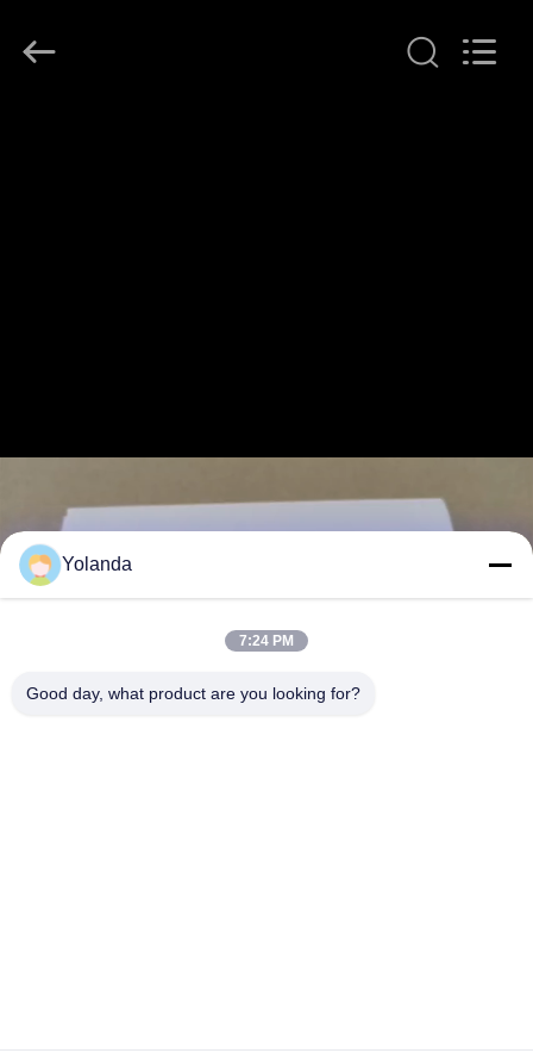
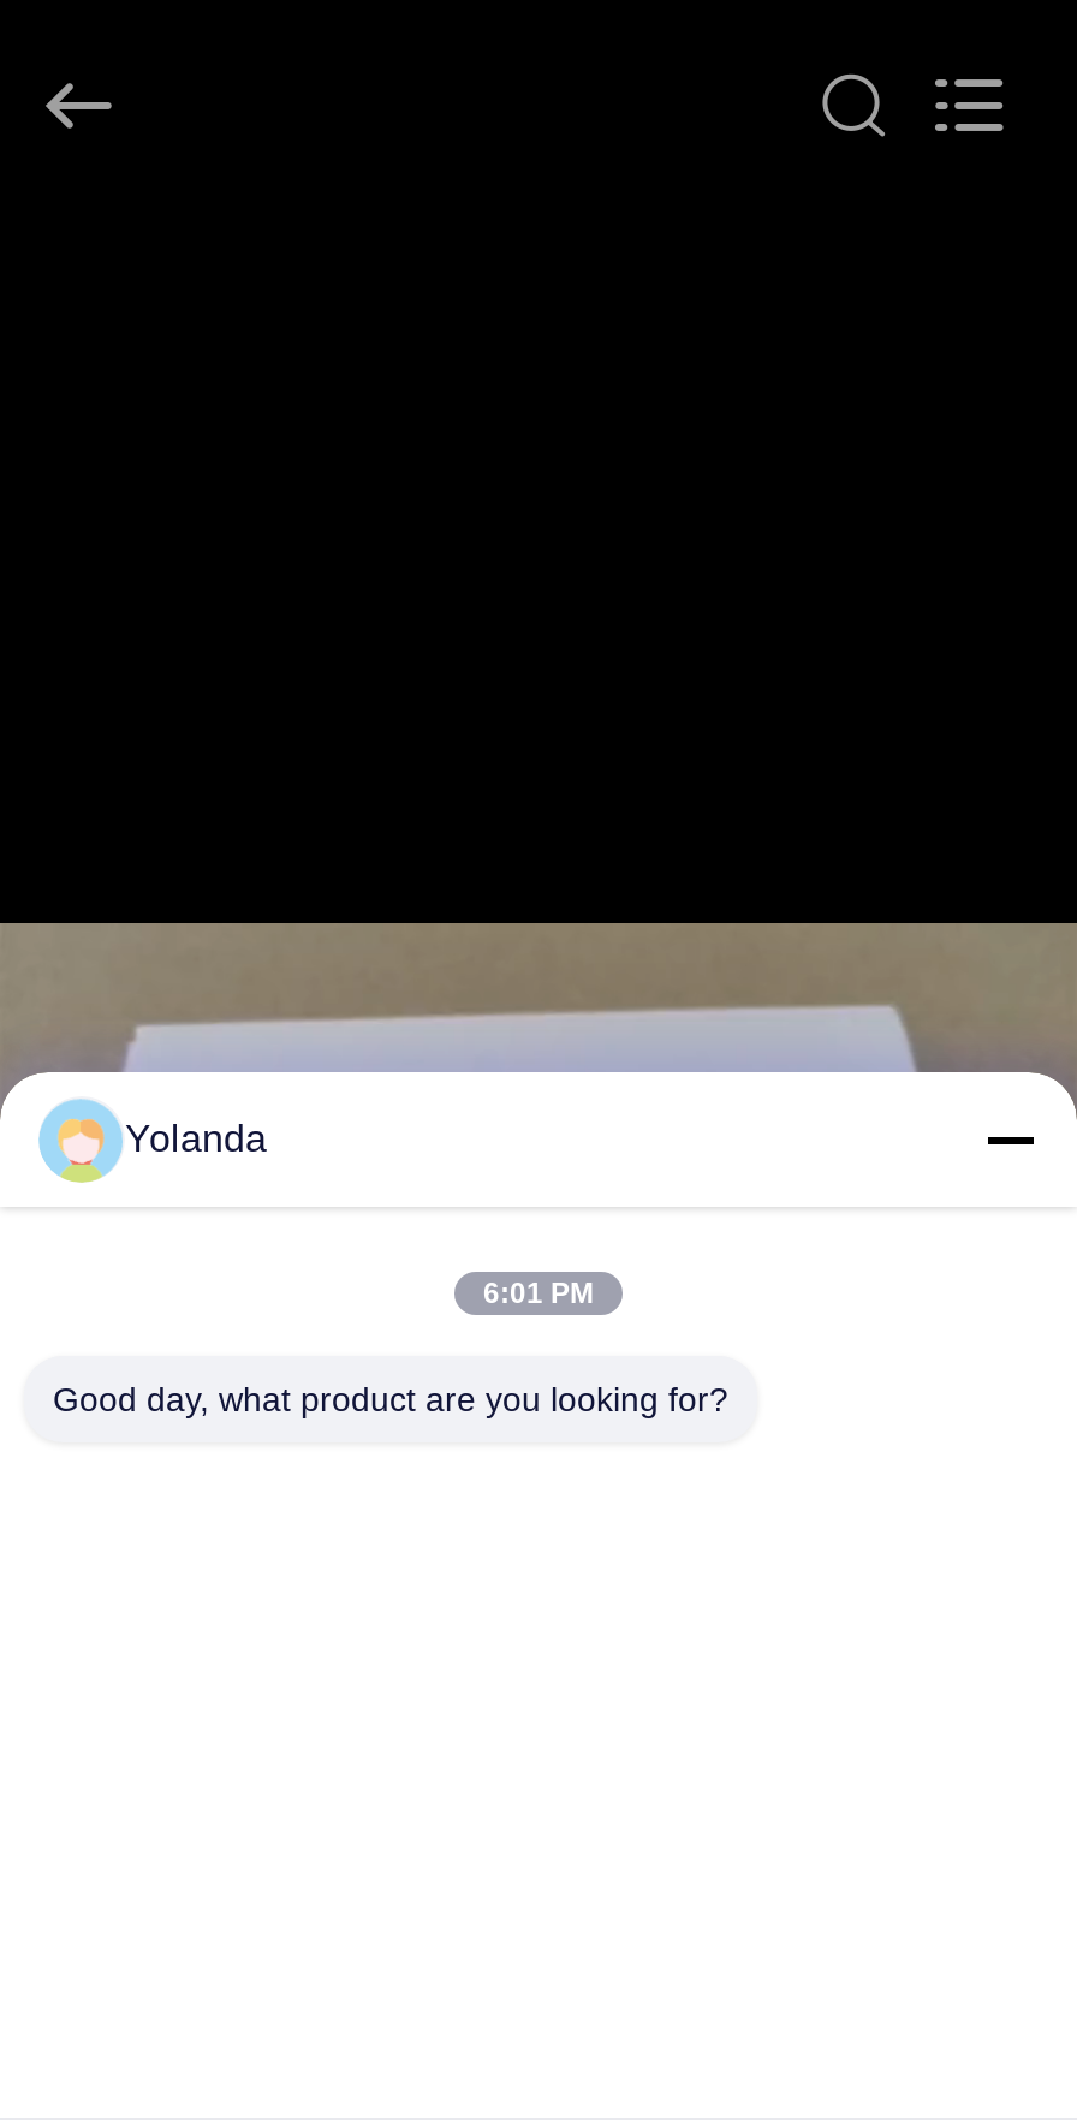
[239,633,294,649] 7:24 PM -> [483,1277,594,1310] 6:01 PM

